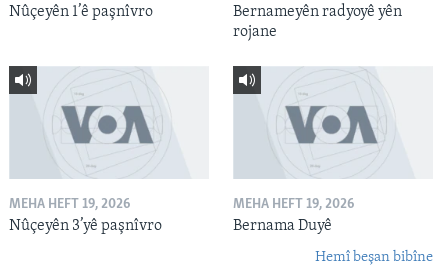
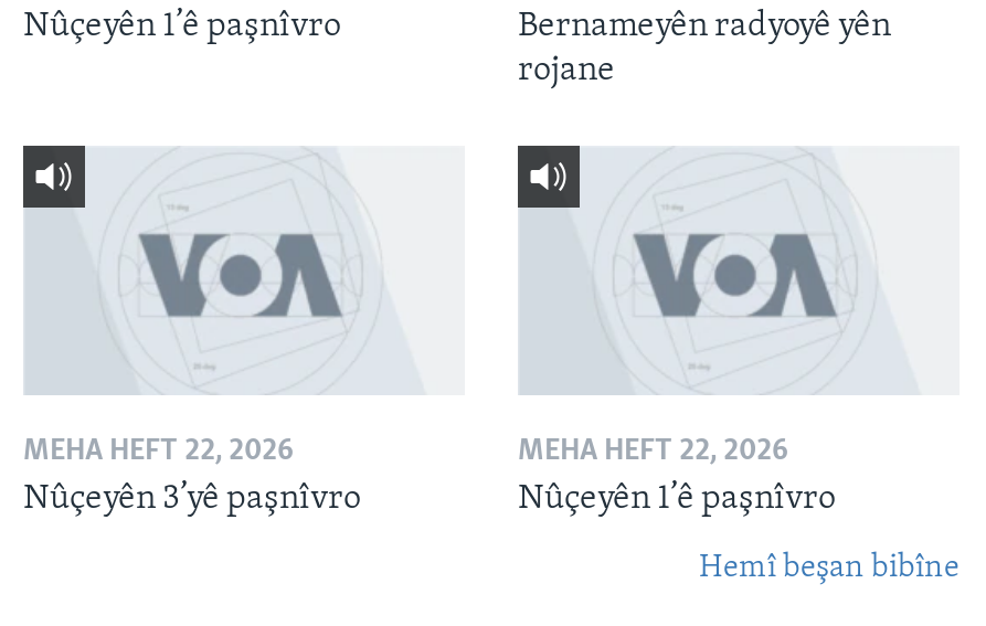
[9,197,130,212] MEHA HEFT 19, 2026 -> [23,435,293,468] MEHA HEFT 22, 2026
[233,197,354,234] MEHA HEFT 19, 2026 | Bernama Duyê -> [518,435,836,516] MEHA HEFT 22, 2026 | Nûçeyên 1’ê paşnîvro

